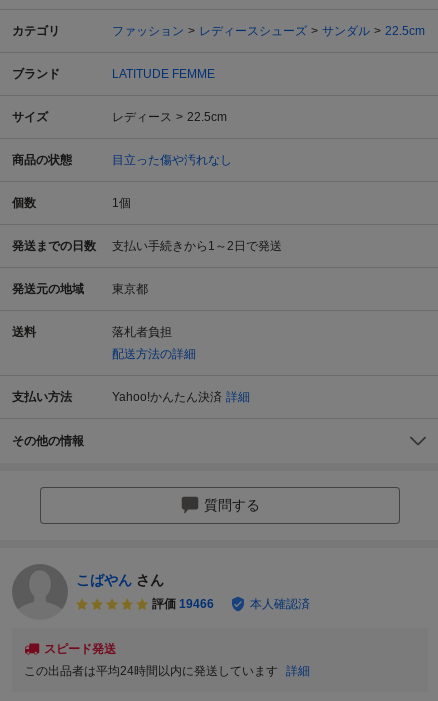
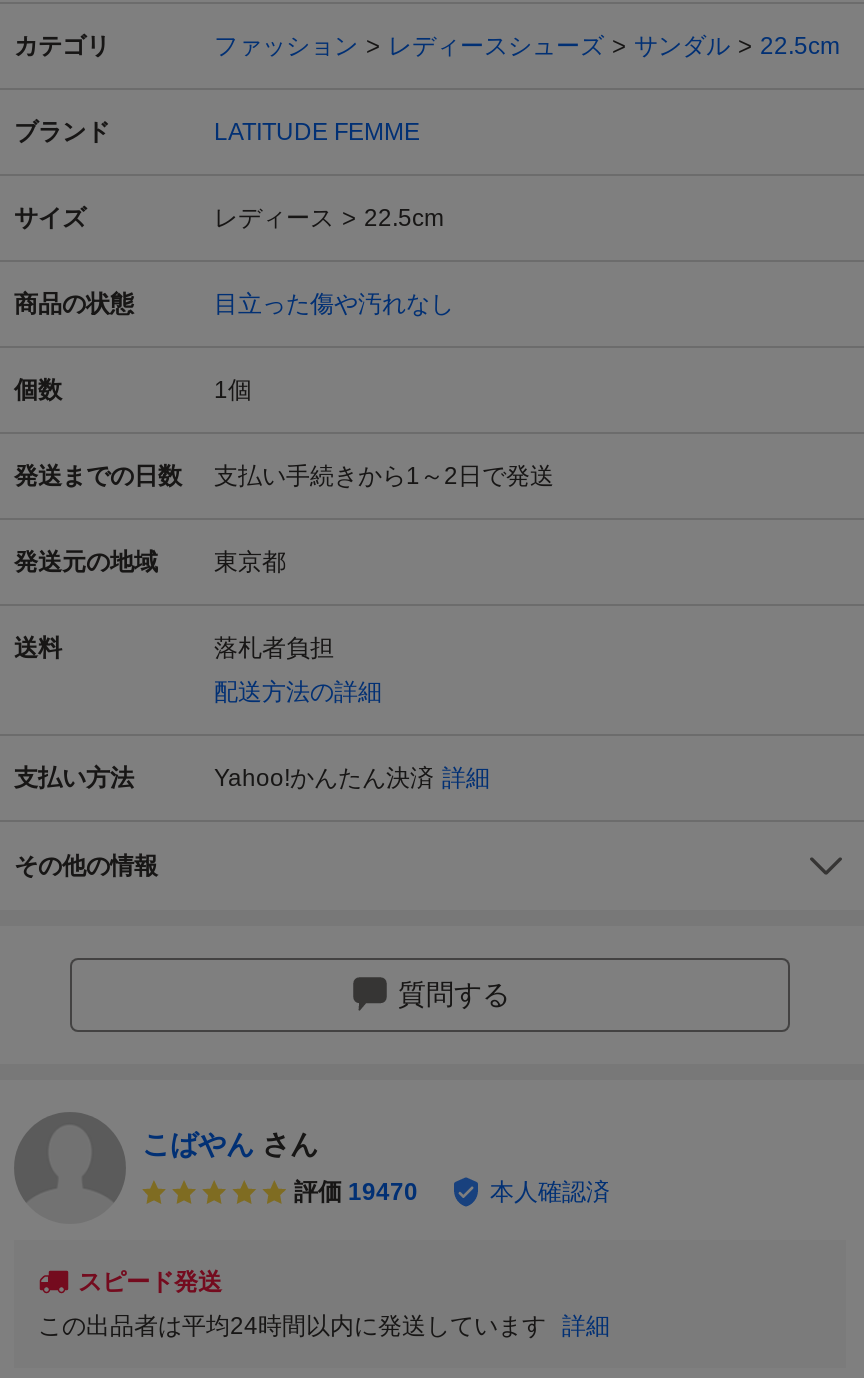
[152,597,214,611] 評価 19466 -> [294,1179,418,1207] 評価 19470

